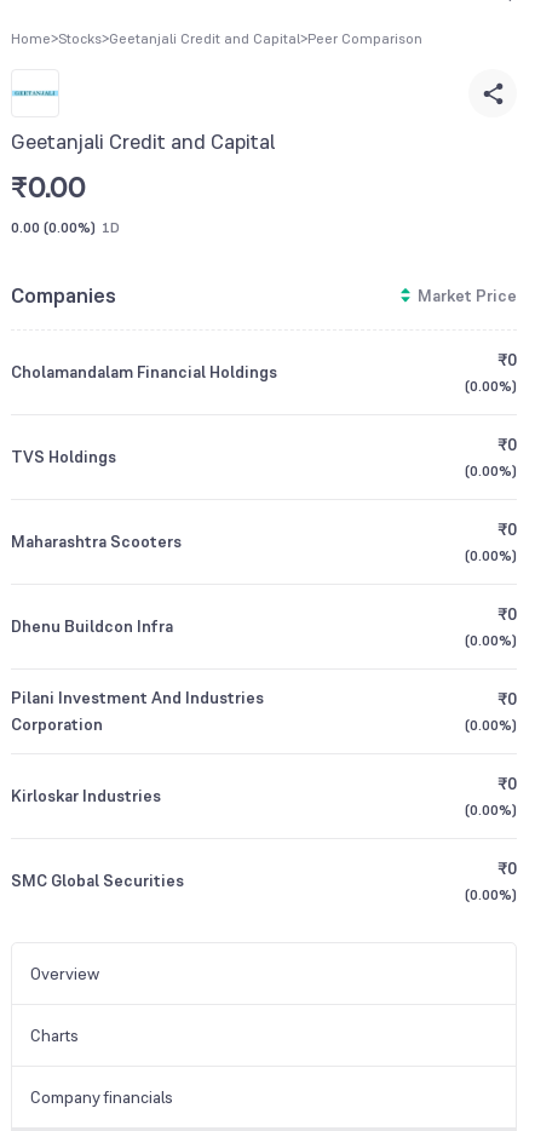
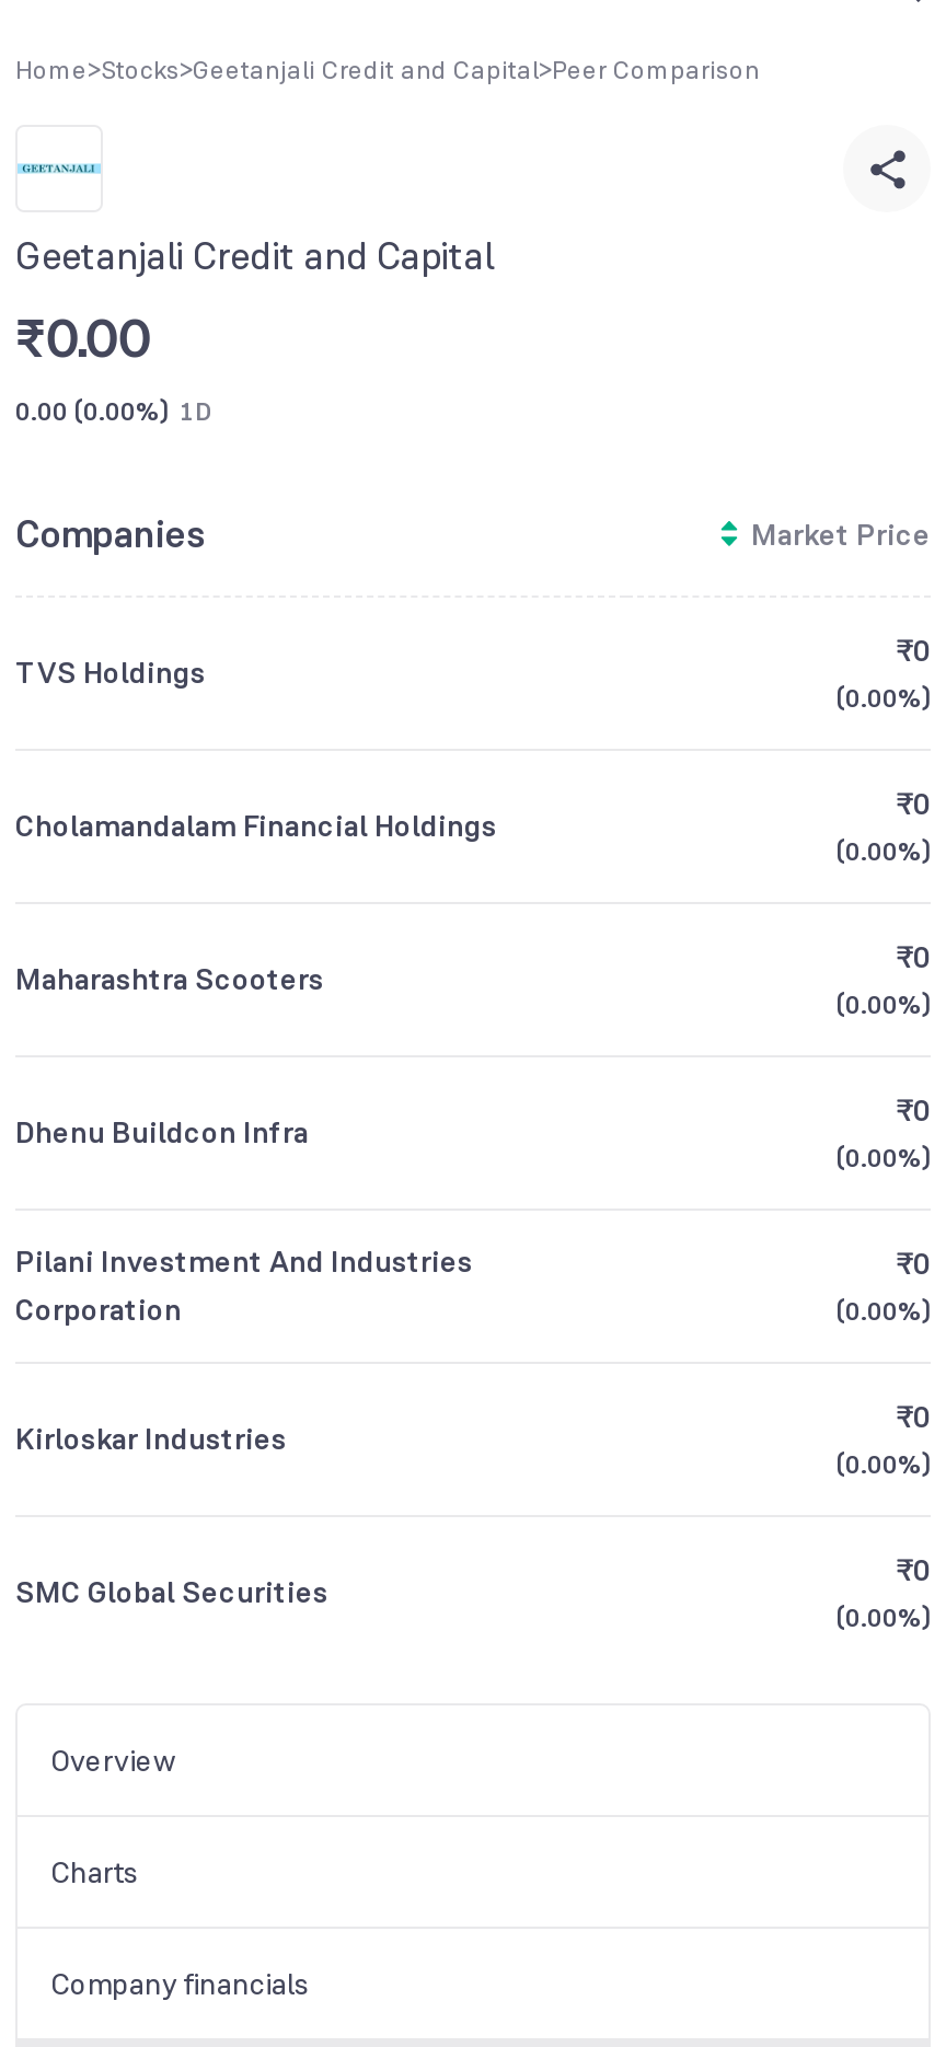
moved [11,361,277,383] -> [15,806,497,845]: Cholamandalam Financial Holdings
moved [11,446,116,467] -> [15,652,206,692]: TVS Holdings

